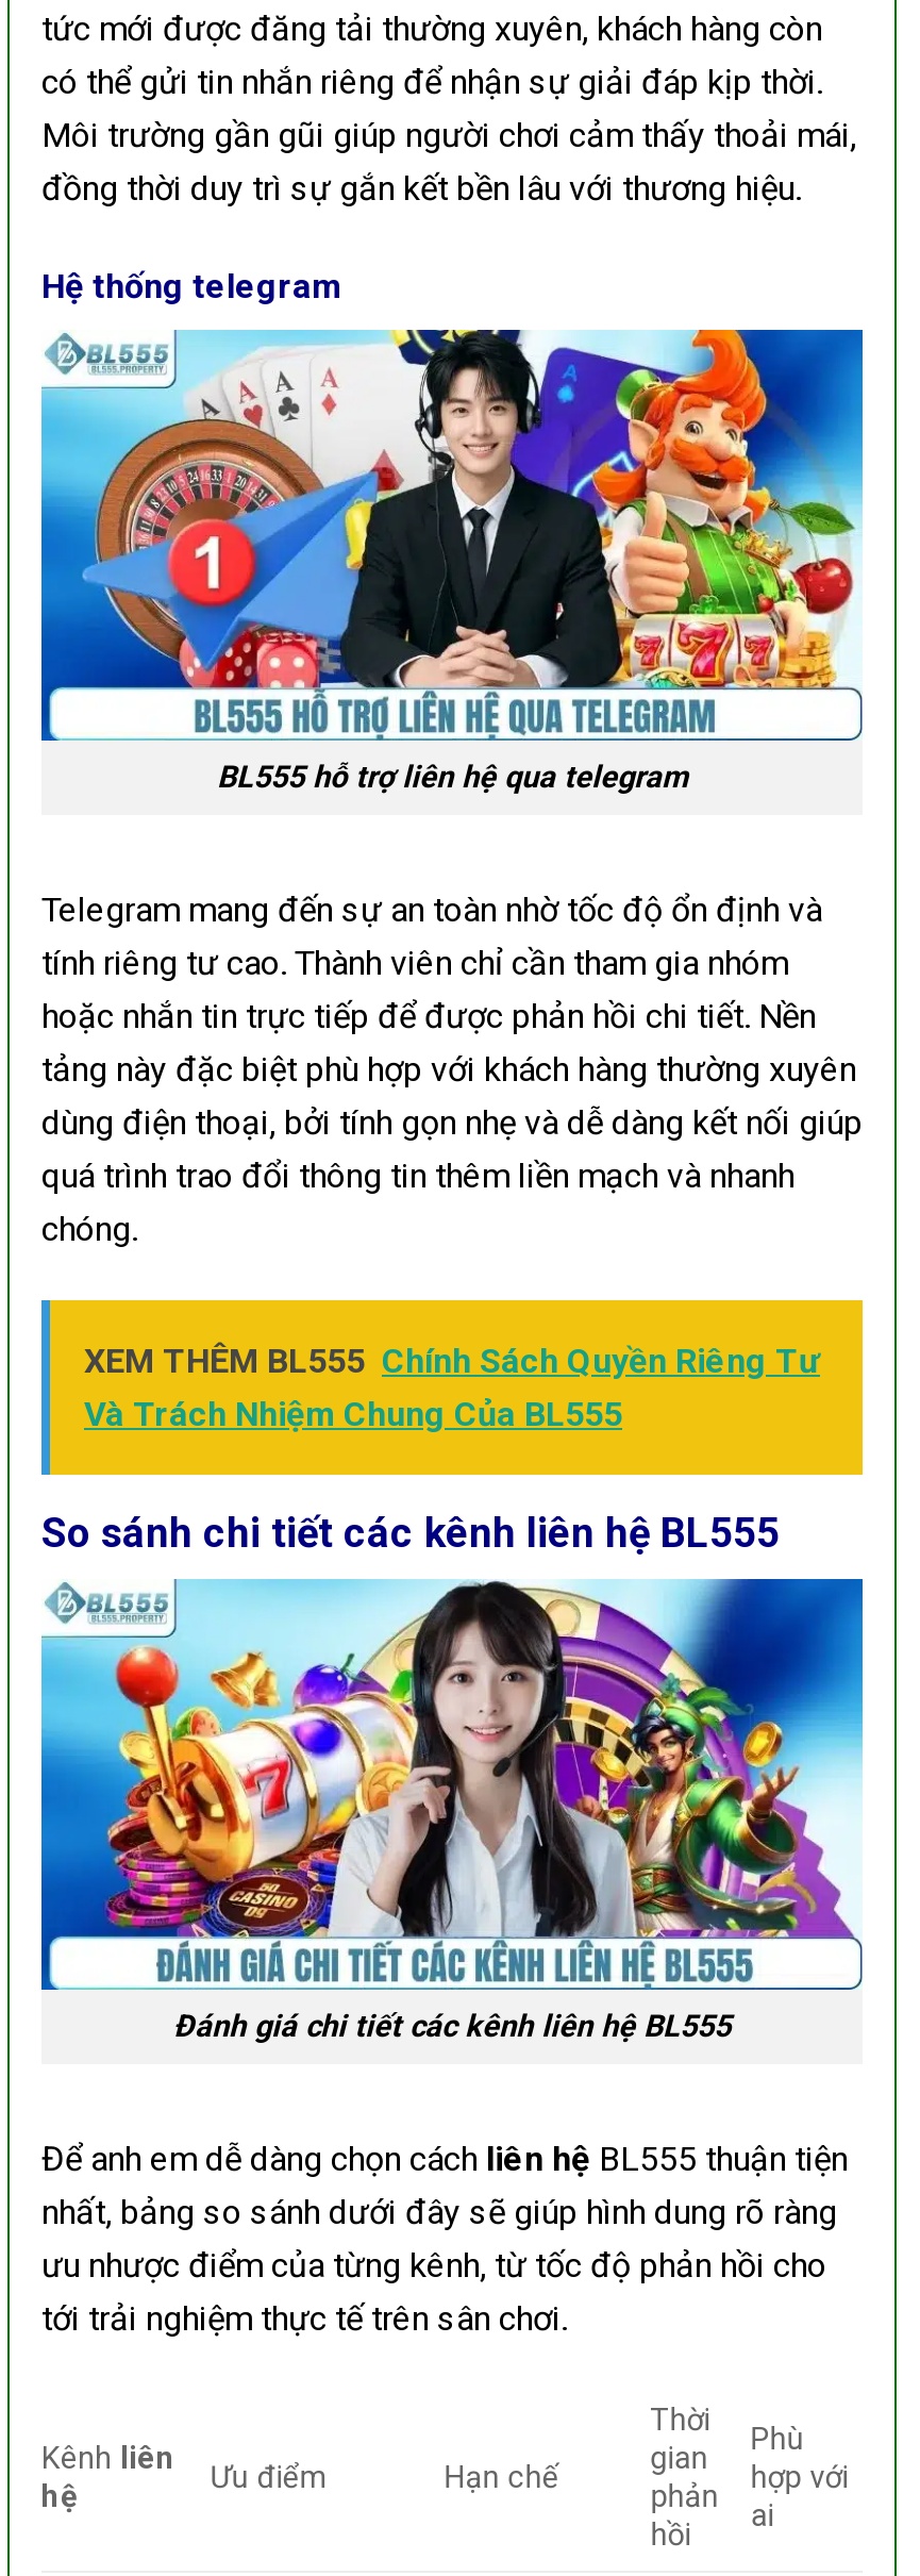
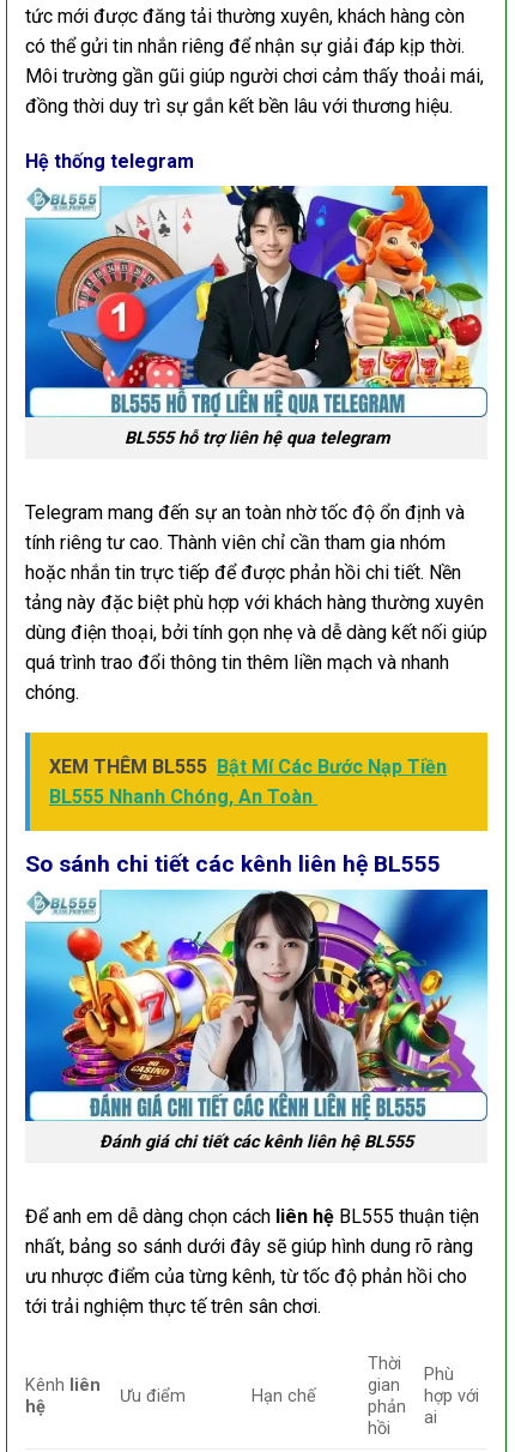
[84,1340,820,1433] XEM THÊM BL555 Chính Sách Quyền Riêng Tư | Và Trách Nhiệm Chung Của BL555 -> [49,755,447,808] XEM THÊM BL555 Bật Mí Các Bước Nạp Tiền | BL555 Nhanh Chóng, An Toàn

